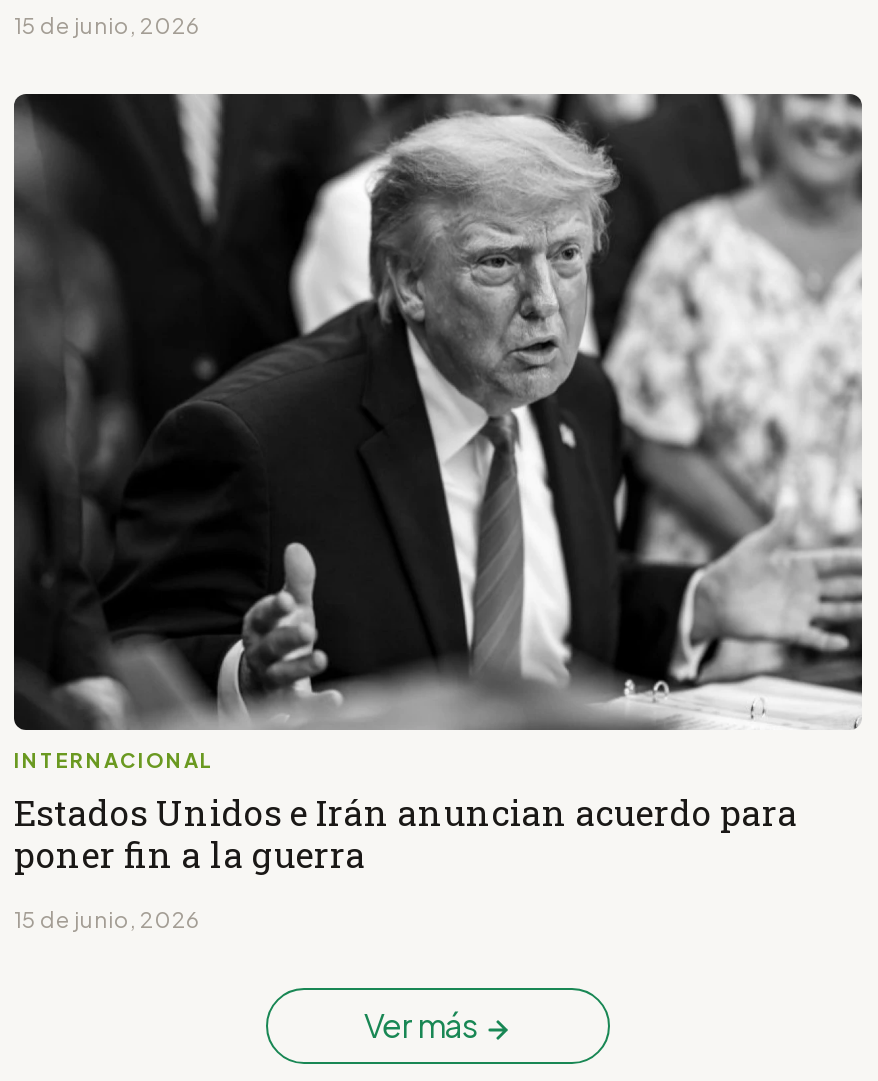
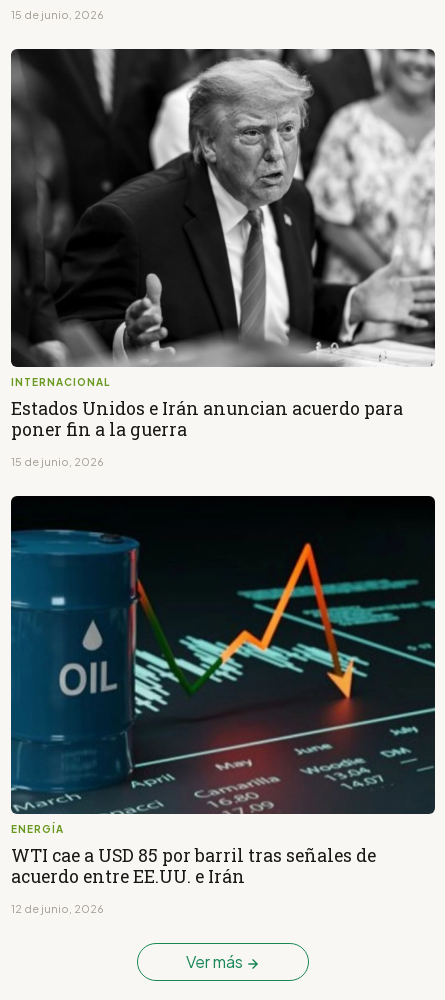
none -> [10,495,436,915] [image] | ENERGÍA | WTI cae a USD 85 por barril tras señales de | acuerdo entre EE.UU. e Irán | 12 de junio, 2026

